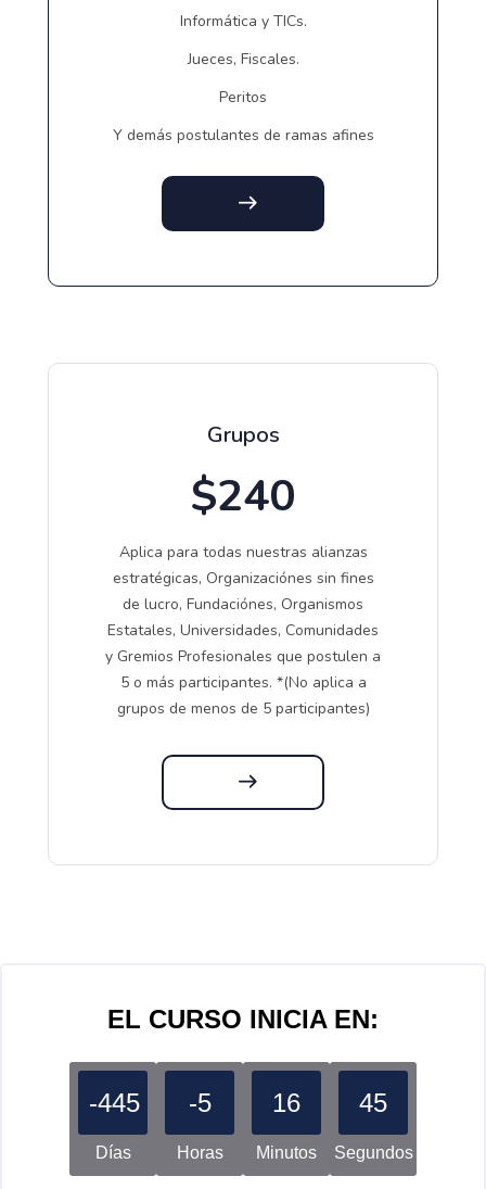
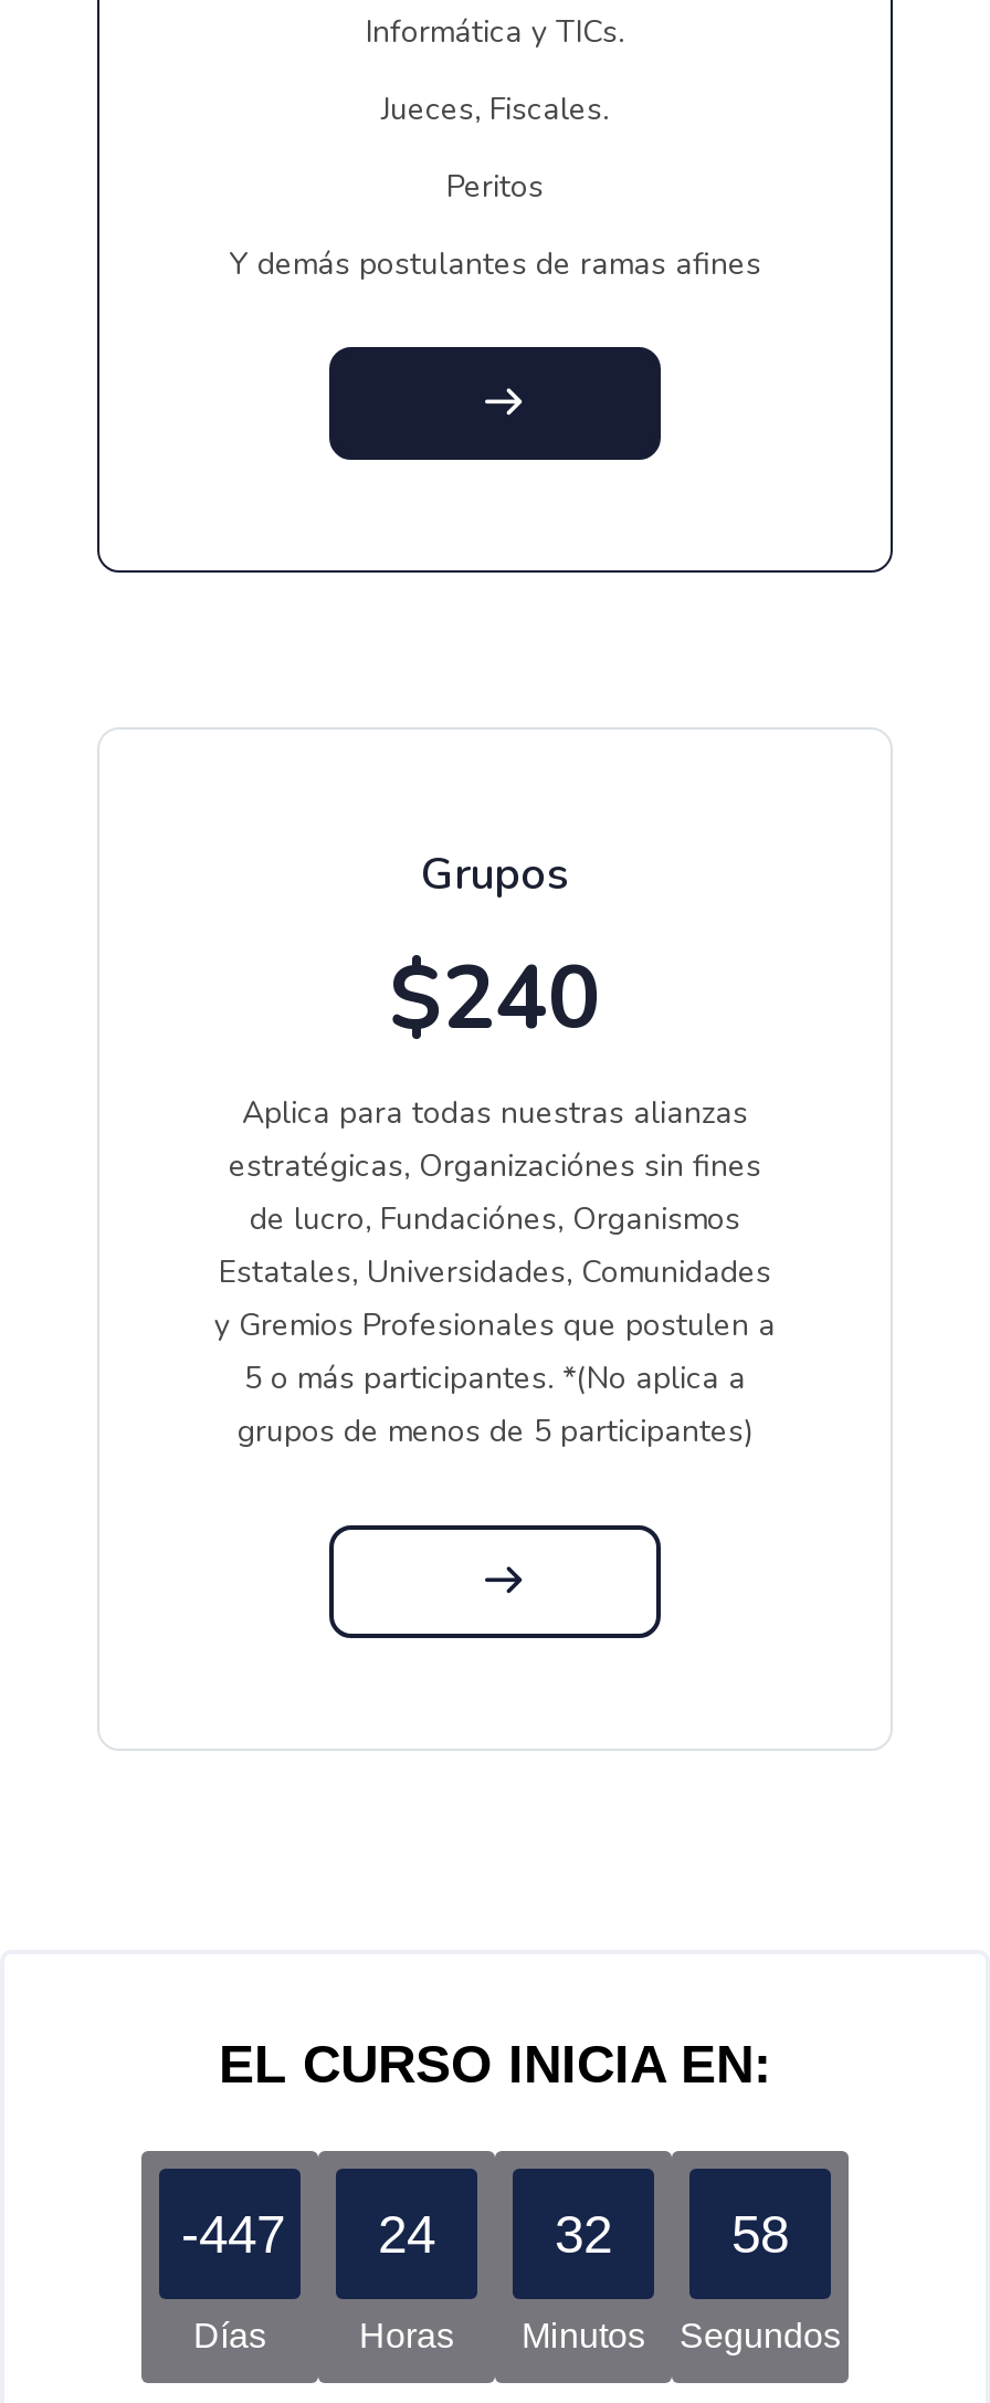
[89,1088,140,1117] -445 -> [181,2204,285,2264] -447
[188,1088,211,1117] -5 -> [378,2204,435,2264] 24
[272,1088,300,1117] 16 -> [555,2204,612,2264] 32
[359,1088,387,1117] 45 -> [731,2204,789,2264] 58

